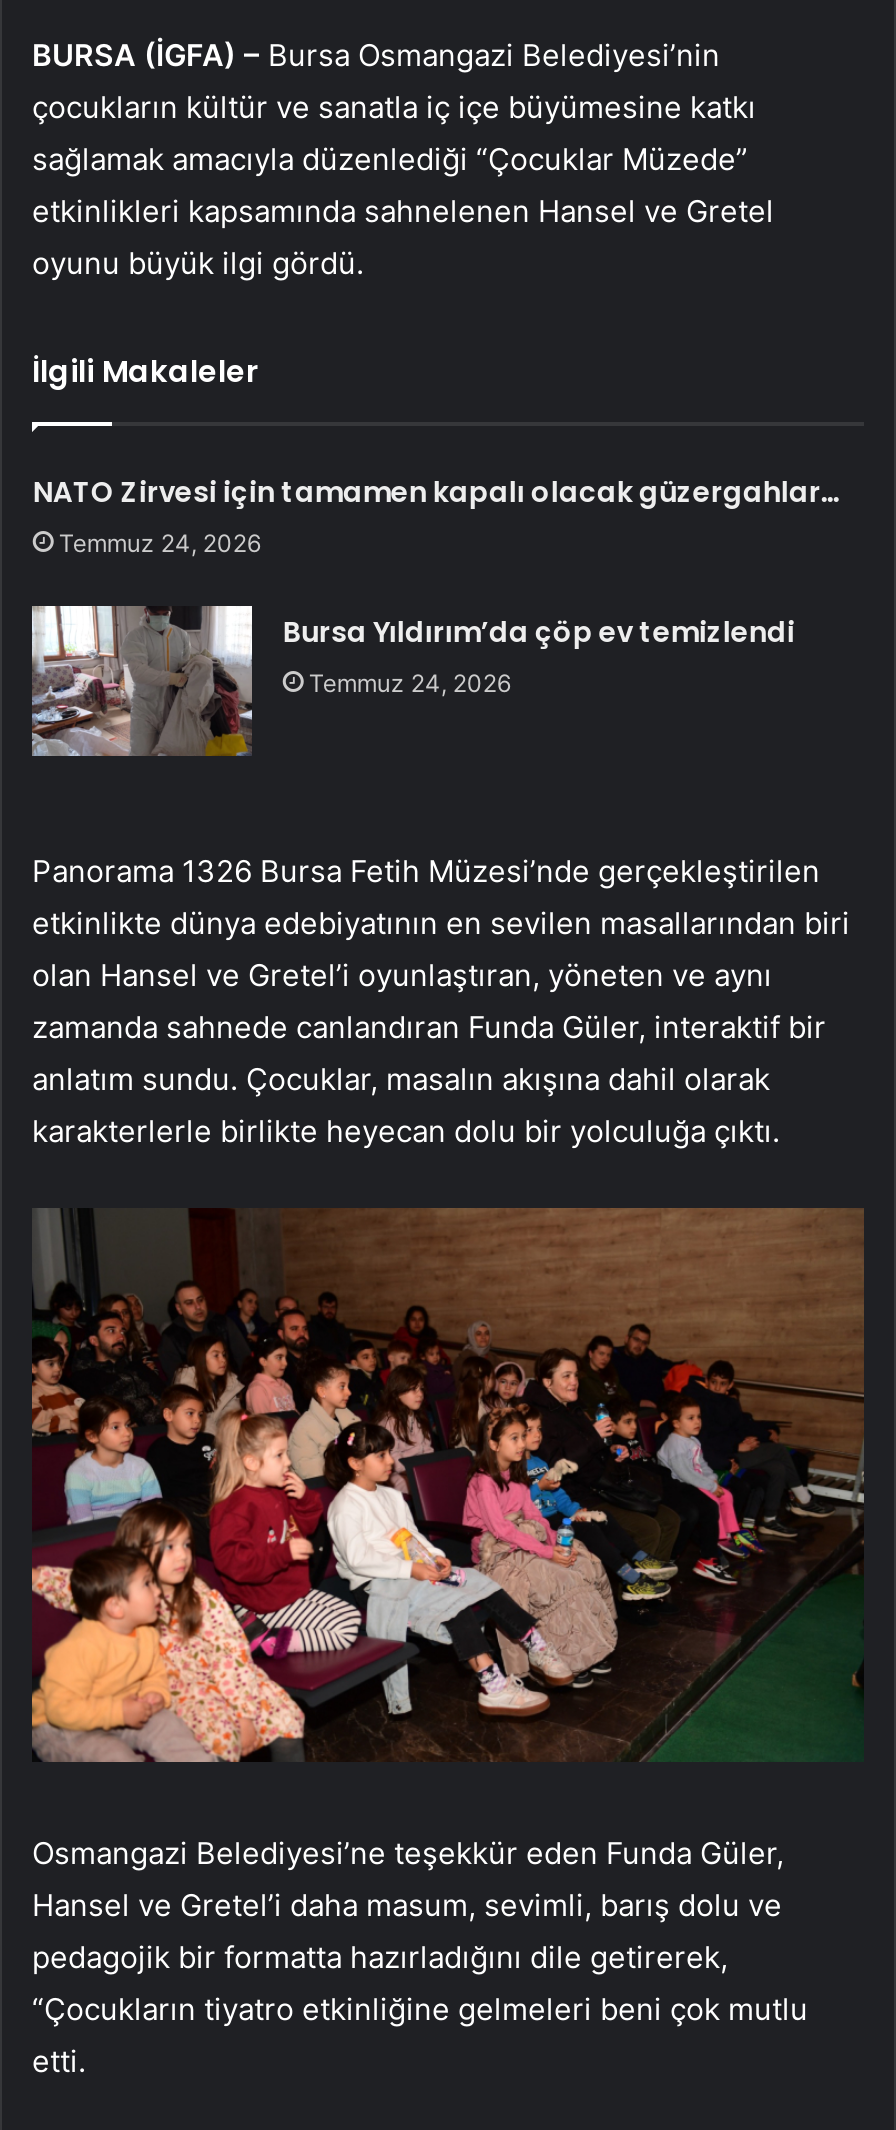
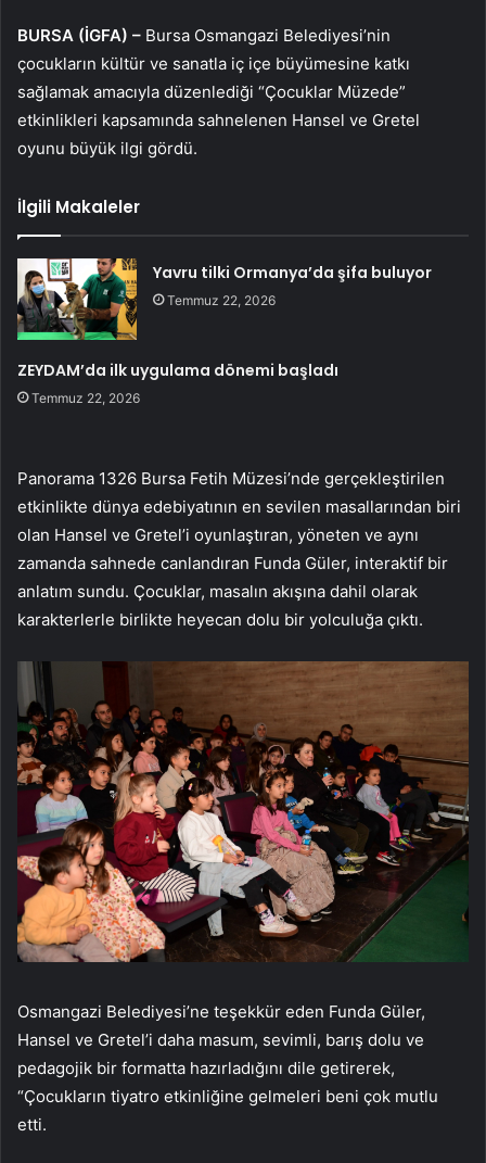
[33,472,841,558] NATO Zirvesi için tamamen kapalı olacak güzergahlar… | Temmuz 24, 2026 -> [153,262,432,309] Yavru tilki Ormanya’da şifa buluyor | Temmuz 22, 2026
[30,574,795,698] [image] | Bursa Yıldırım’da çöp ev temizlendi | Temmuz 24, 2026 -> [16,317,339,406] [image] | ZEYDAM’da ilk uygulama dönemi başladı | Temmuz 22, 2026

